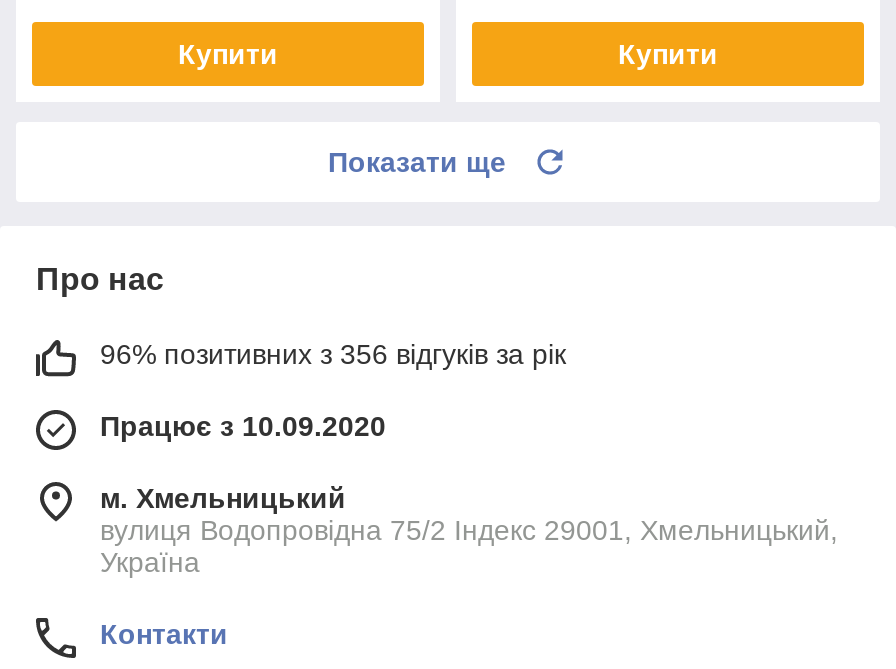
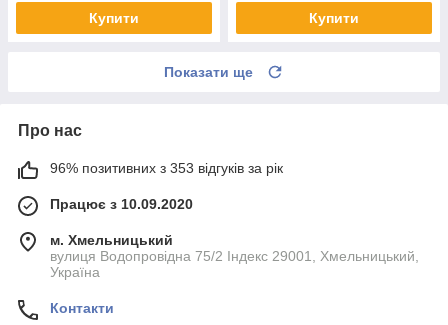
[100,338,566,370] 96% позитивних з 356 відгуків за рік -> [50,160,283,176] 96% позитивних з 353 відгуків за рік

